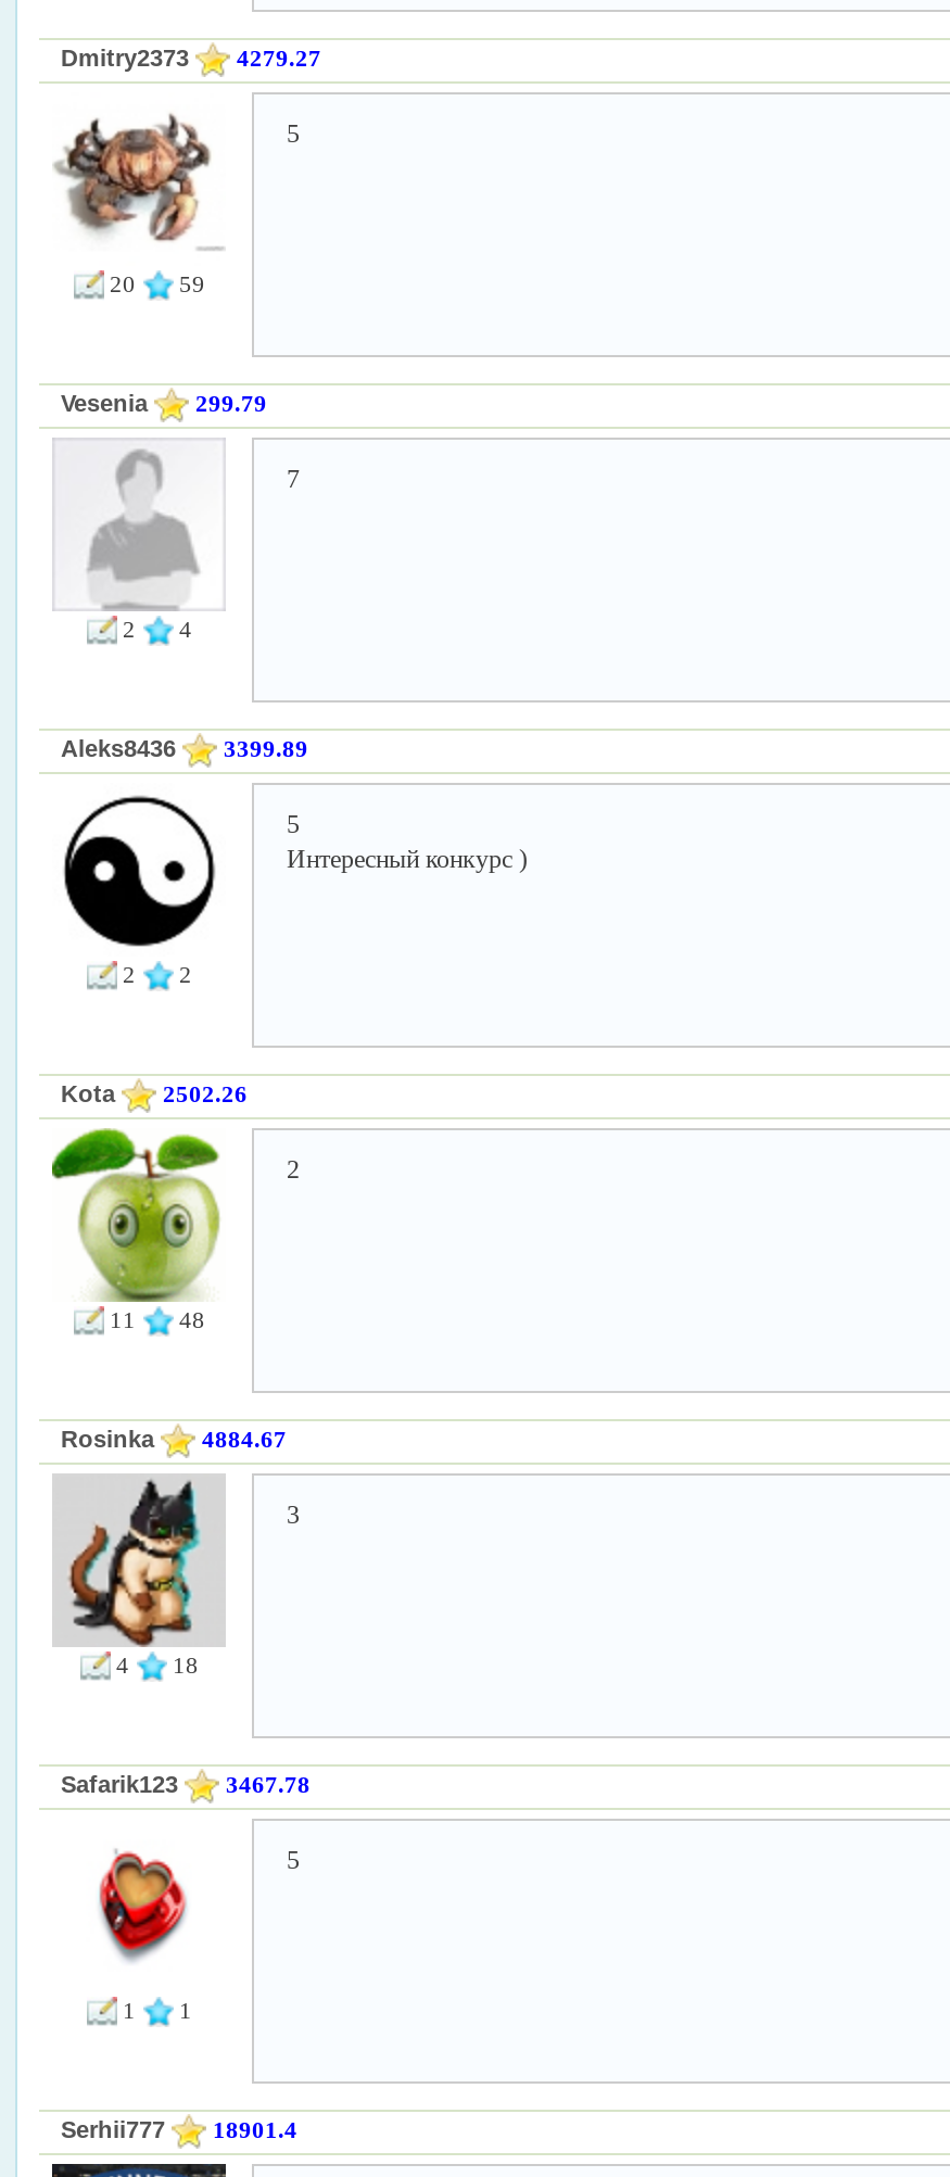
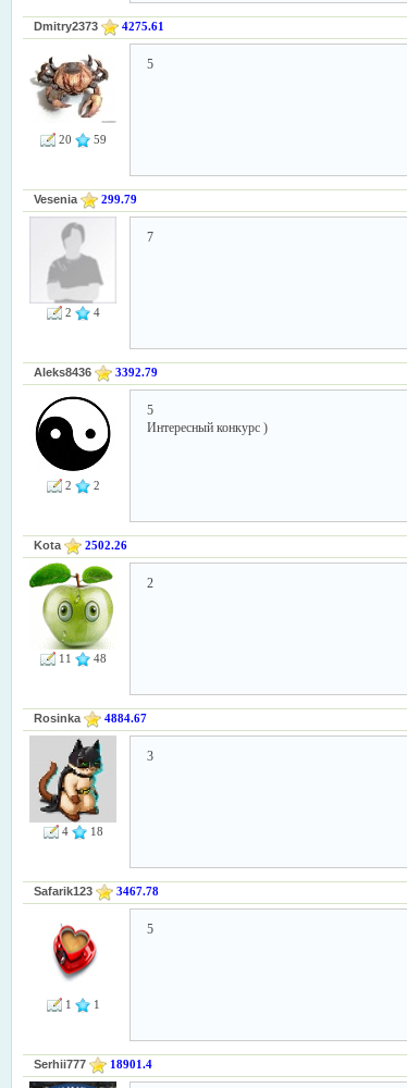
[61,45,321,71] Dmitry2373 4279.27 -> [34,20,164,33] Dmitry2373 4275.61
[61,735,308,761] Aleks8436 3399.89 -> [34,366,158,379] Aleks8436 3392.79

